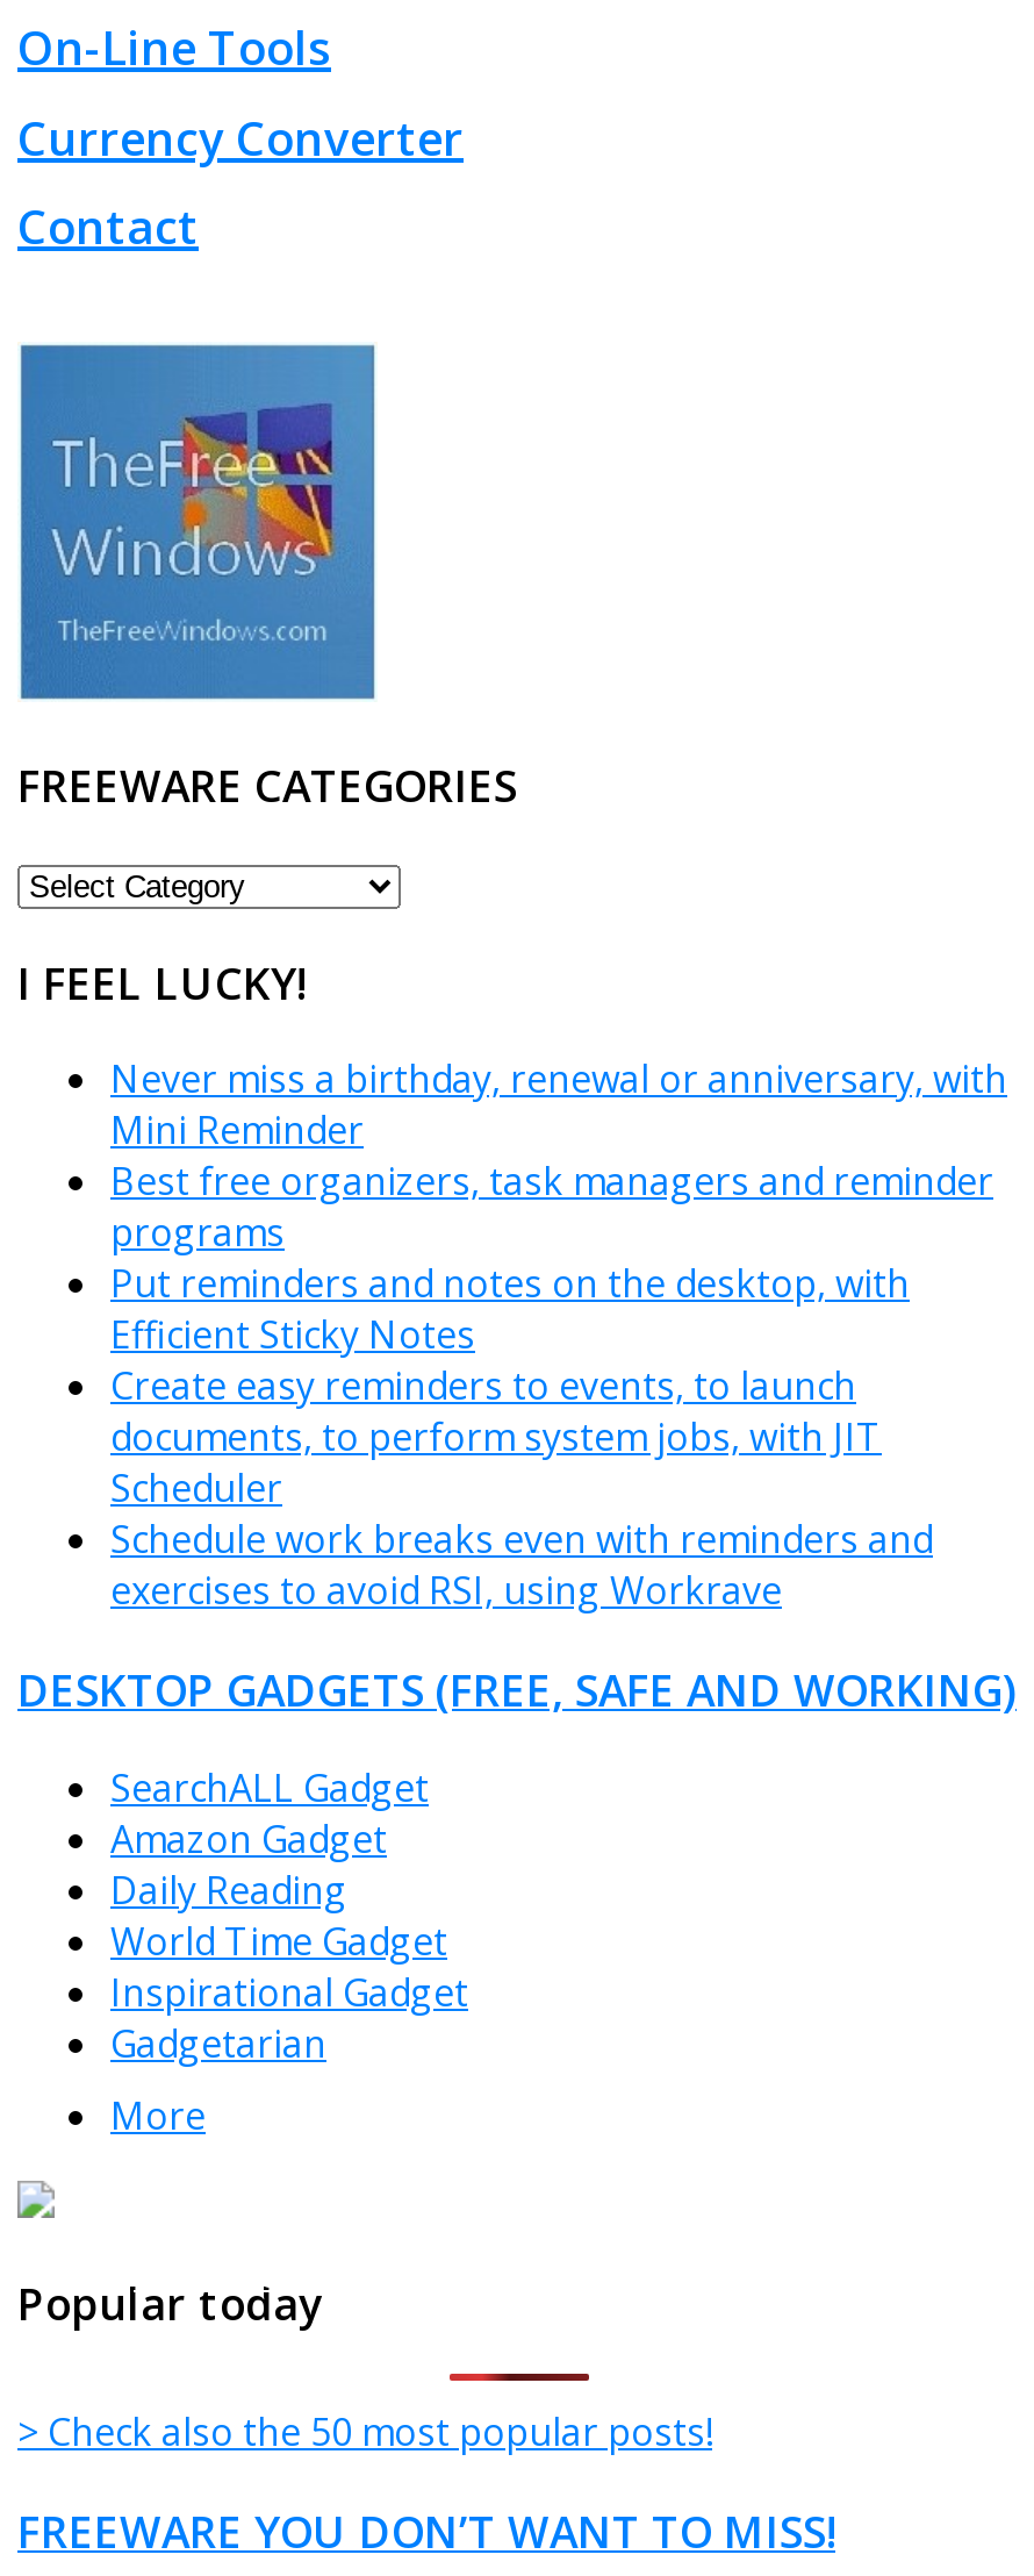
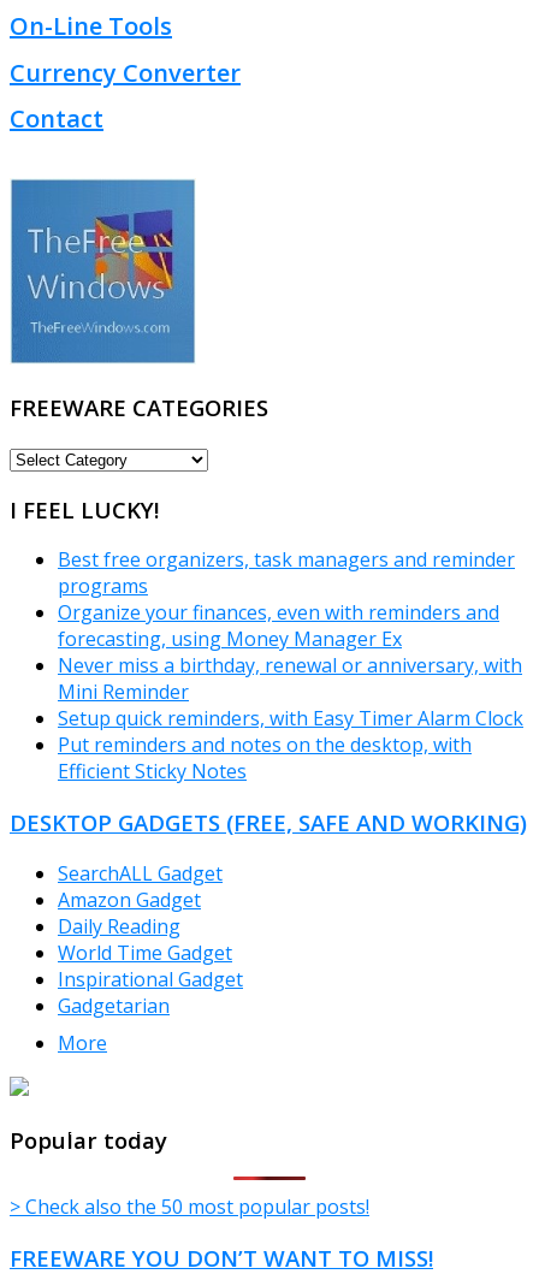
moved [110,1054,1007,1156] -> [58,653,522,705]: Never miss a birthday, renewal or anniversary, with | Mini Reminder
none -> [58,600,523,732] Organize your finances, even with reminders and | forecasting, using Money Manager Ex | Setup quick reminders, with Easy Timer Alarm Clock
moved [110,1259,910,1361] -> [58,732,472,785]: Put reminders and notes on the desktop, with | Efficient Sticky Notes
[110,1361,933,1617] Create easy reminders to events, to launch | documents, to perform system jobs, with JIT | Scheduler | Schedule work breaks even with reminders and | exercises to avoid RSI, using Workrave -> none

